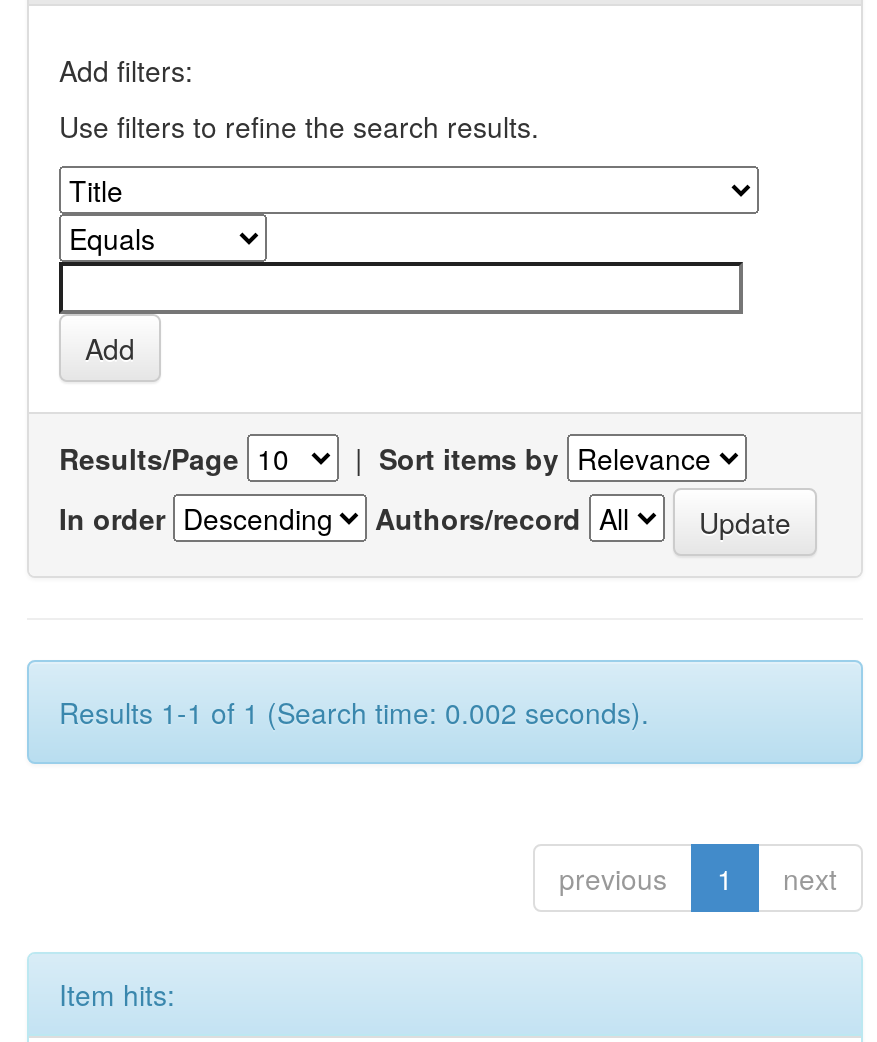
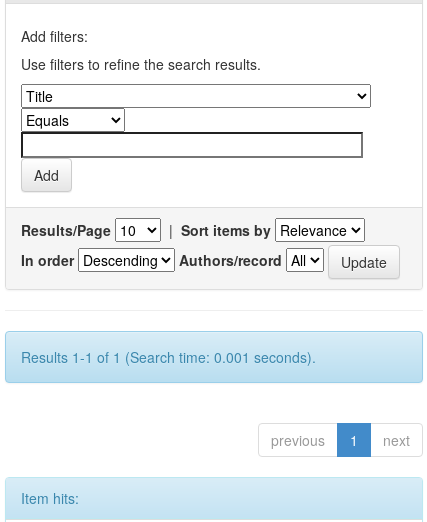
[59,692,649,732] Results 1-1 of 1 (Search time: 0.002 seconds). -> [21,347,316,367] Results 1-1 of 1 (Search time: 0.001 seconds).

